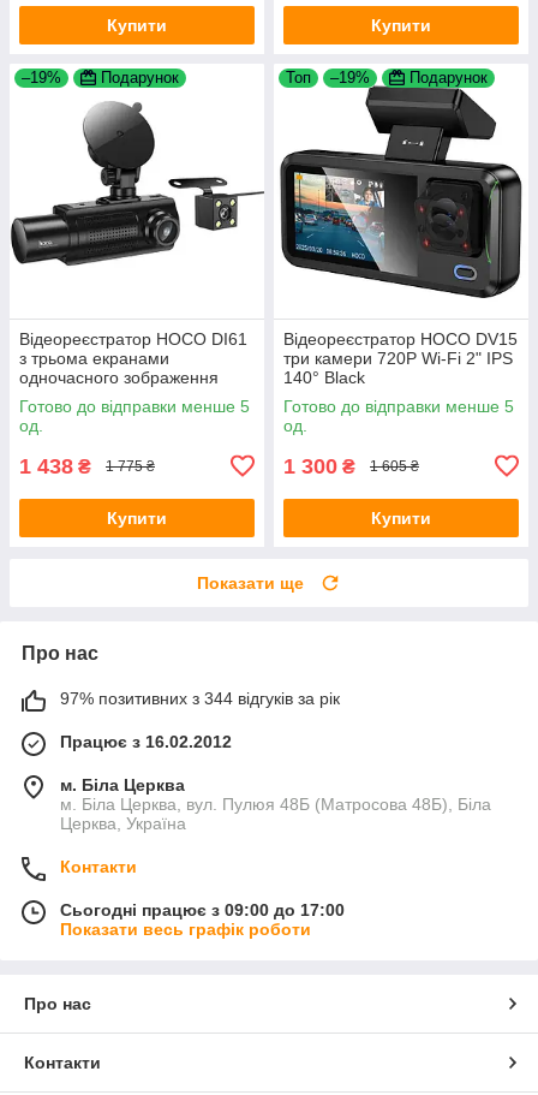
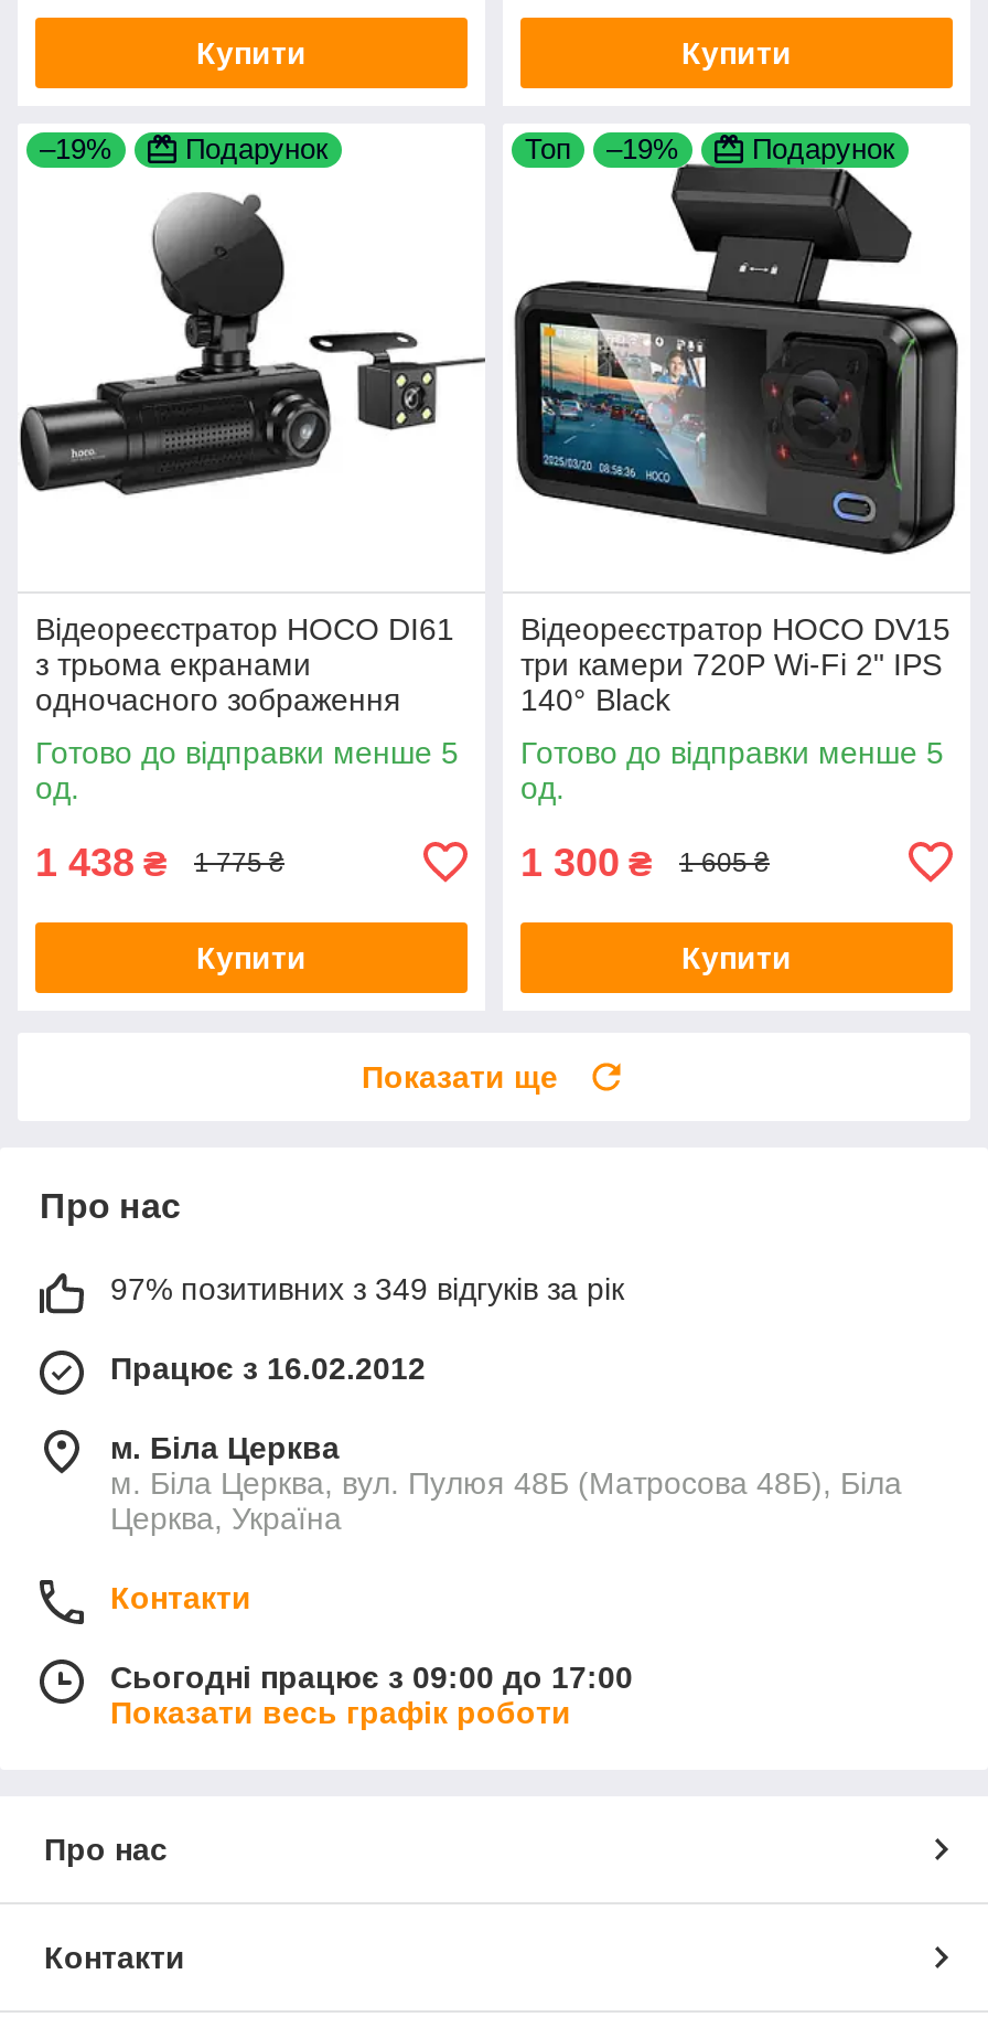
[60,688,340,708] 97% позитивних з 344 відгуків за рік -> [110,1271,624,1306] 97% позитивних з 349 відгуків за рік

